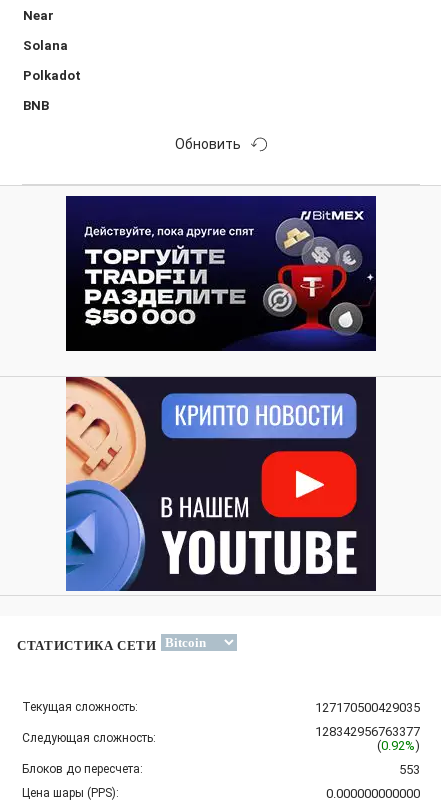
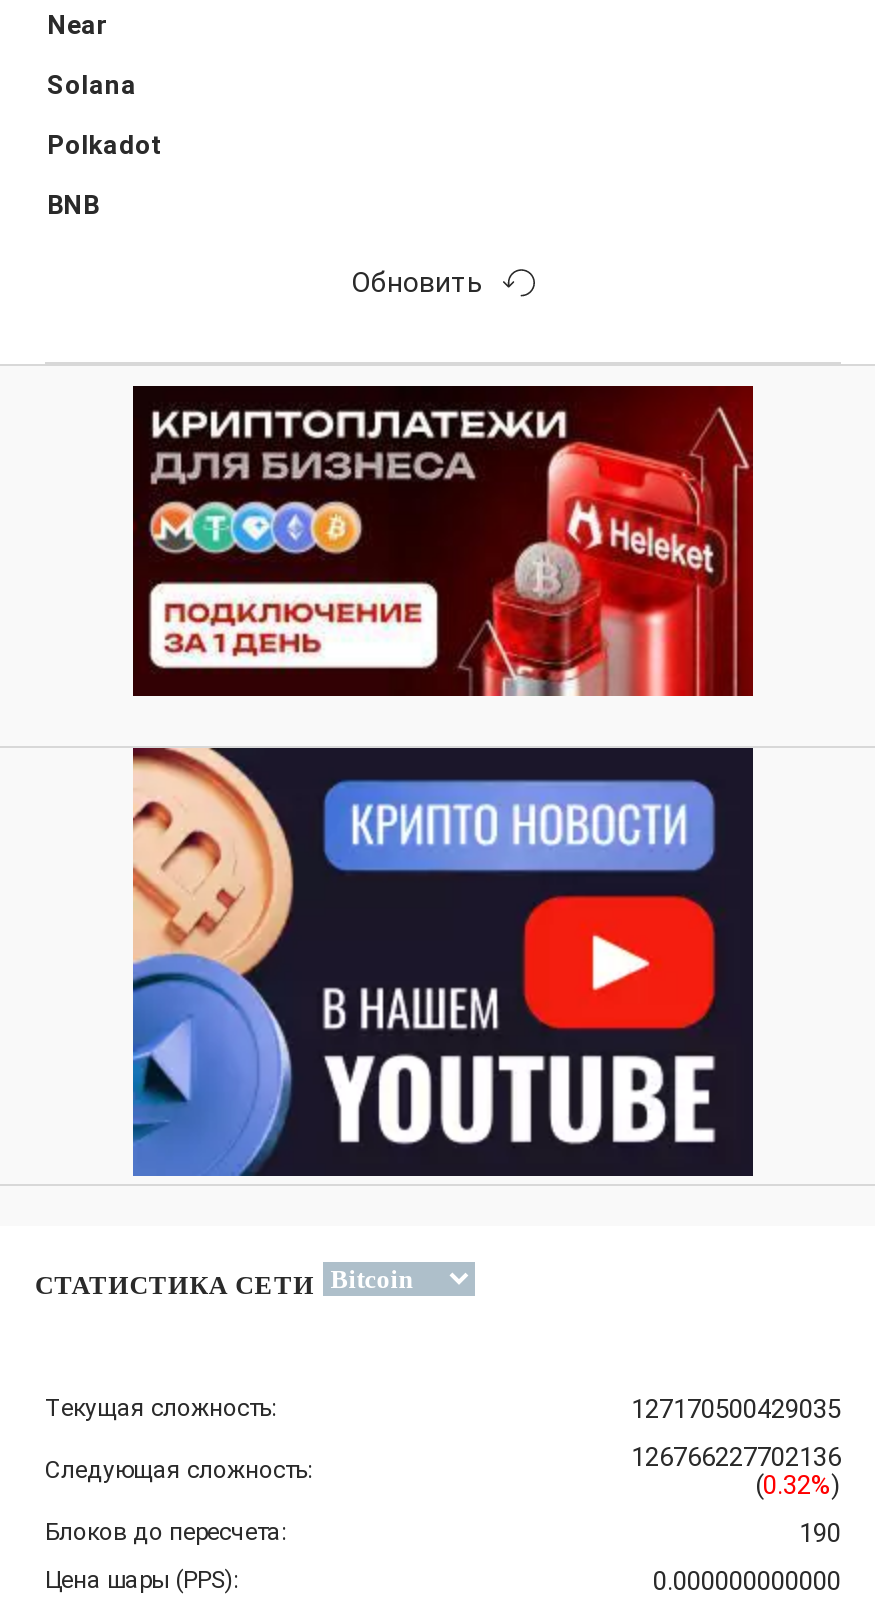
[66,195,377,352] [image] -> [133,384,755,698] [image]
[315,724,420,739] 128342956763377 -> [631,1442,841,1472] 126766227702136
[377,738,420,753] (0.92%) -> [755,1470,841,1500] (0.32%)
[399,762,420,777] 553 -> [799,1518,841,1548] 190

